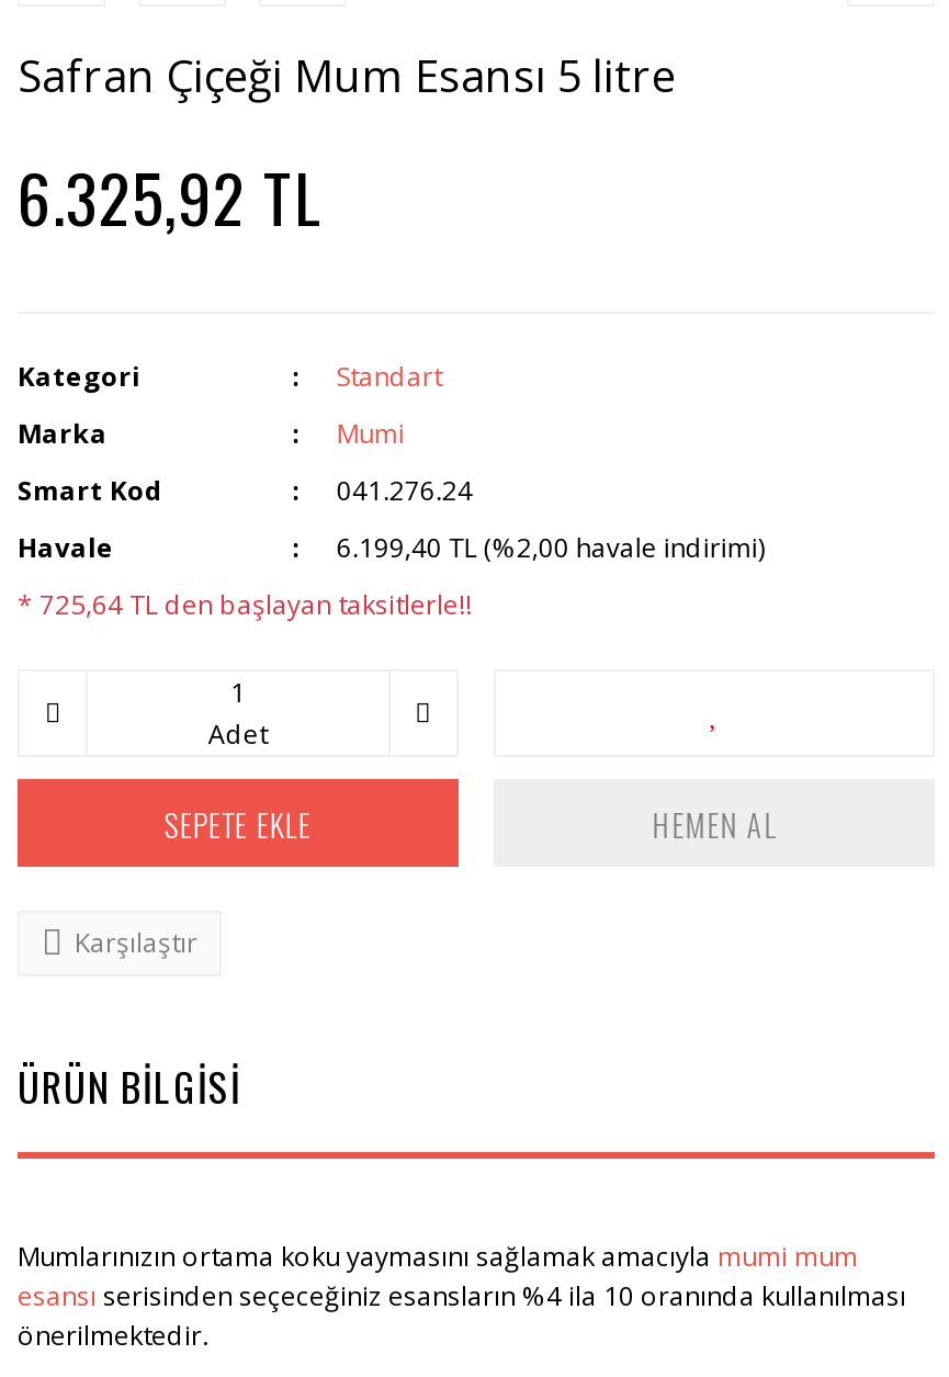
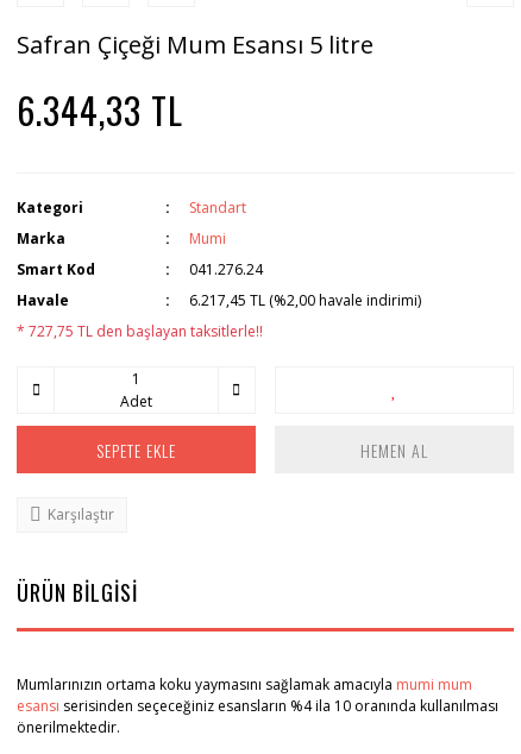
[18,147,323,246] 6.325,92 TL -> [17,83,183,137] 6.344,33 TL
[337,529,764,566] 6.199,40 TL (%2,00 havale indirimi) -> [190,290,422,310] 6.217,45 TL (%2,00 havale indirimi)
[18,586,472,623] * 725,64 TL den başlayan taksitlerle!! -> [17,321,263,341] * 727,75 TL den başlayan taksitlerle!!

